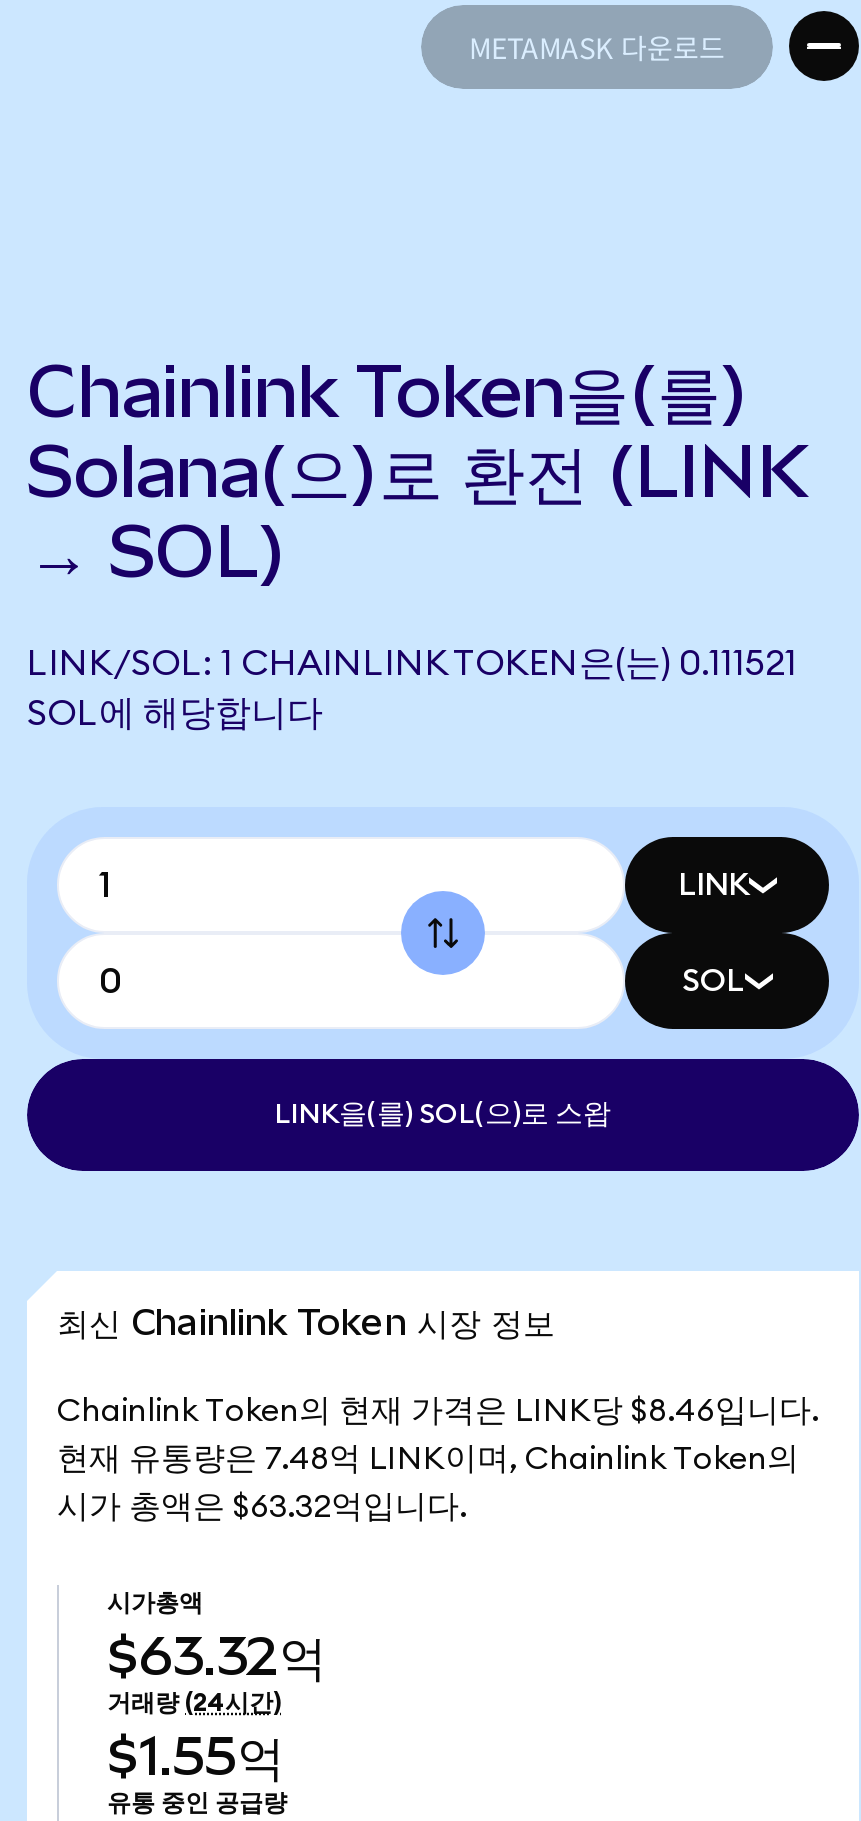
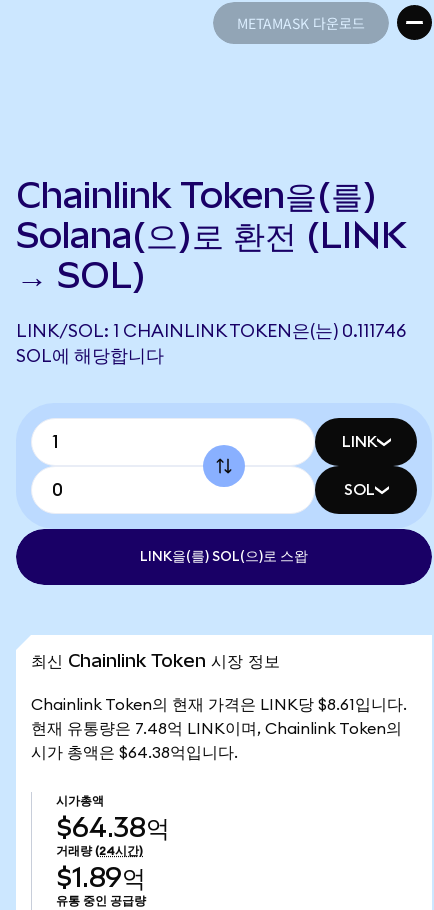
[27,645,797,681] LINK/SOL: 1 CHAINLINK TOKEN은(는) 0.111521 -> [16,322,406,340] LINK/SOL: 1 CHAINLINK TOKEN은(는) 0.111746
[57,1395,819,1427] Chainlink Token의 현재 가격은 LINK당 $8.46입니다. -> [31,697,407,713] Chainlink Token의 현재 가격은 LINK당 $8.61입니다.
[57,1491,467,1523] 시가 총액은 $63.32억입니다. -> [31,745,238,761] 시가 총액은 $64.38억입니다.
[107,1625,327,1687] $63.32억 -> [56,812,170,843] $64.38억
[107,1725,285,1787] $1.55억 -> [56,862,146,893] $1.89억

